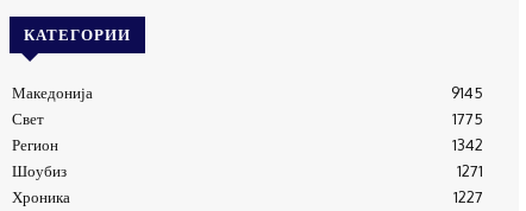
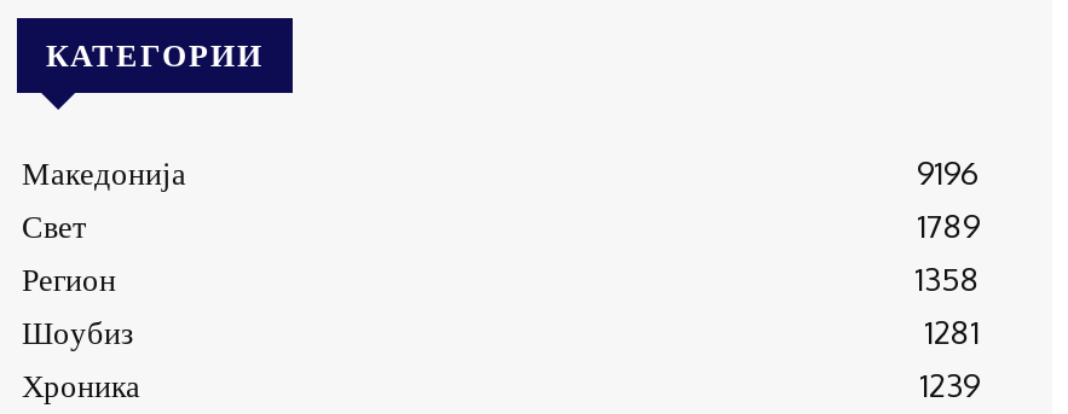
[451,83,483,102] 9145 -> [917,153,980,191] 9196
[452,109,483,128] 1775 -> [917,206,980,245] 1789
[452,135,483,154] 1342 -> [914,259,980,298] 1358
[457,161,483,180] 1271 -> [924,312,980,351] 1281
[453,187,483,206] 1227 -> [919,365,980,404] 1239

